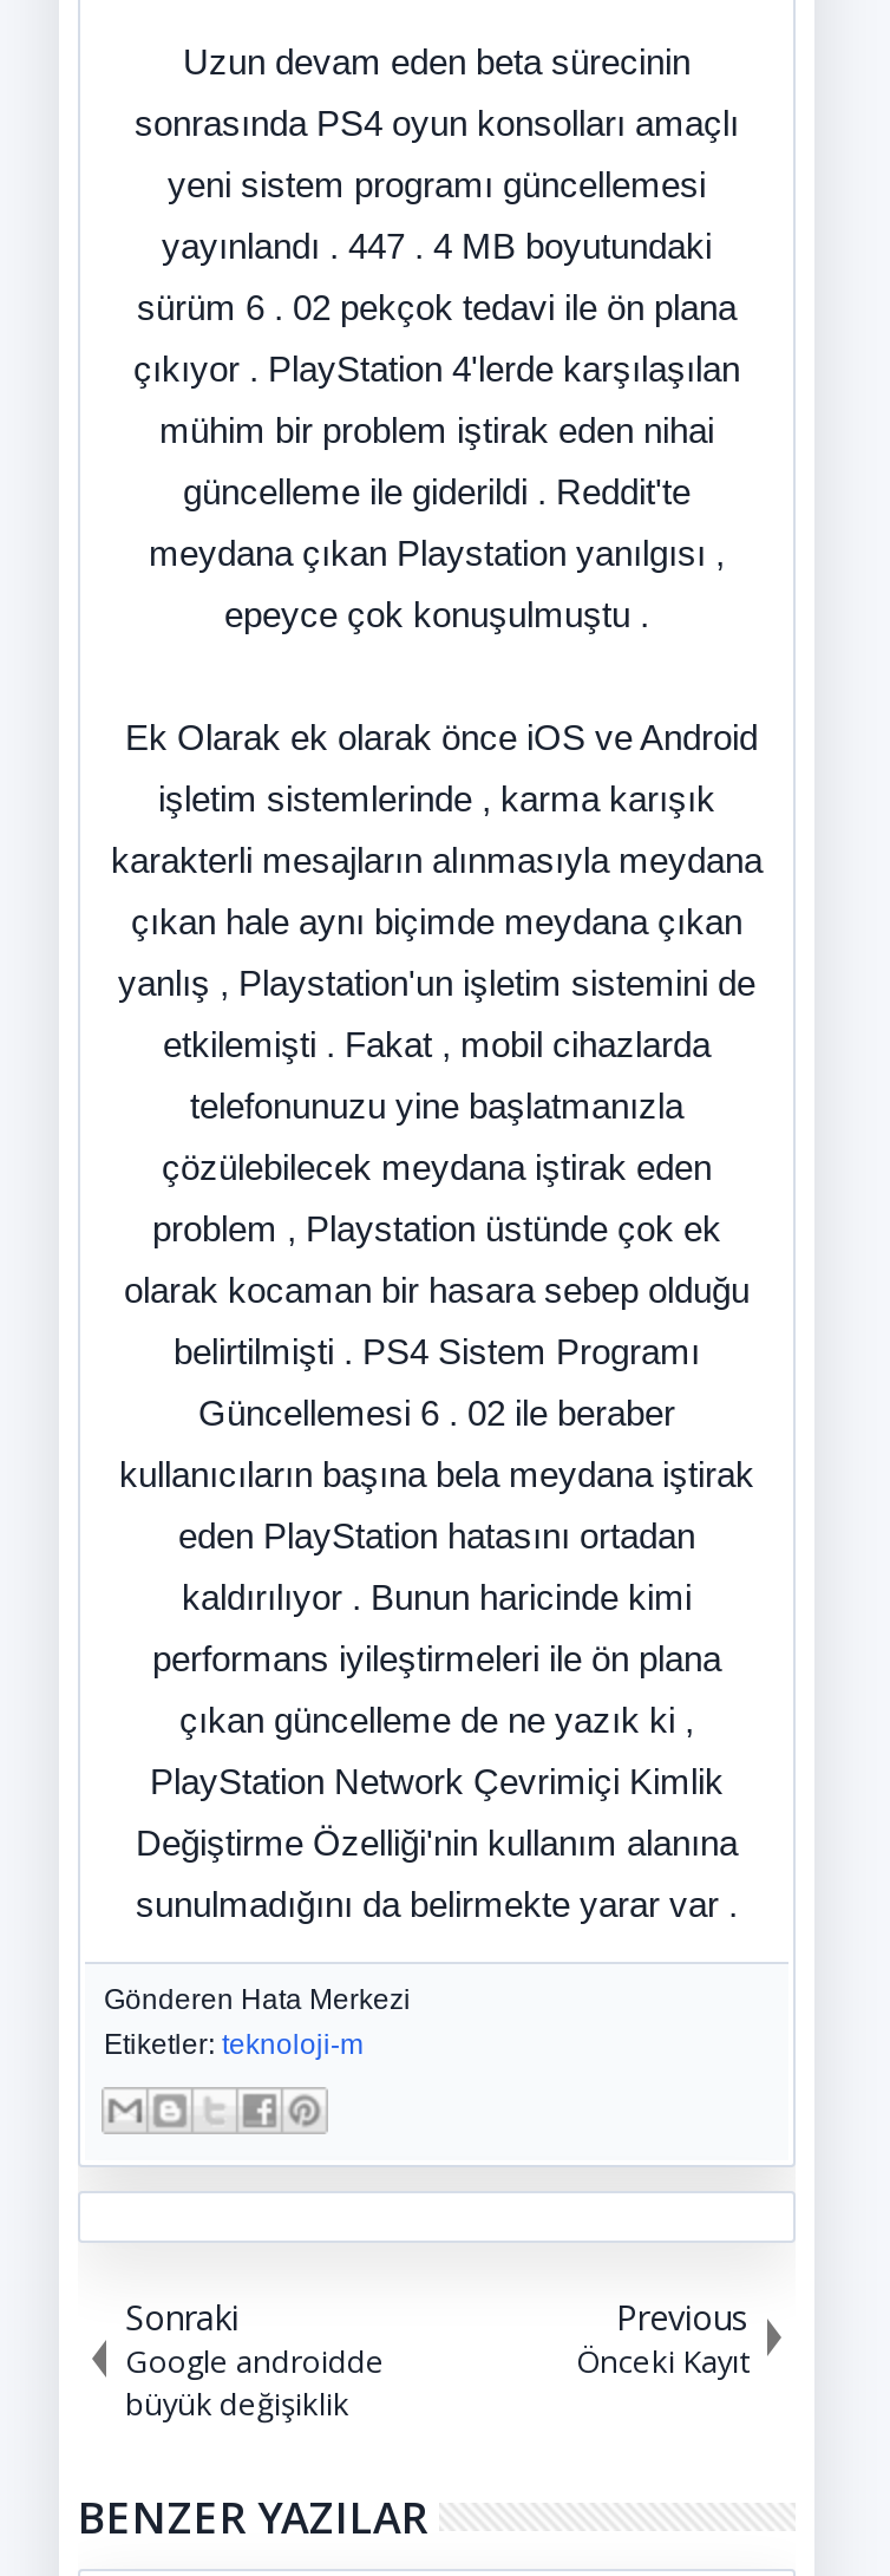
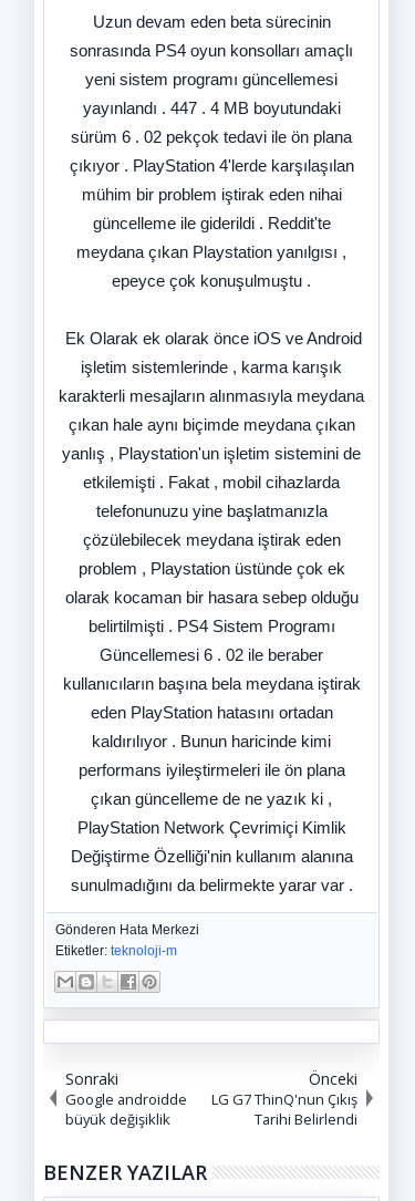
[576,2294,748,2382] Previous | Önceki Kayıt -> [211,1068,357,1129] Önceki | LG G7 ThinQ'nun Çıkış | Tarihi Belirlendi

